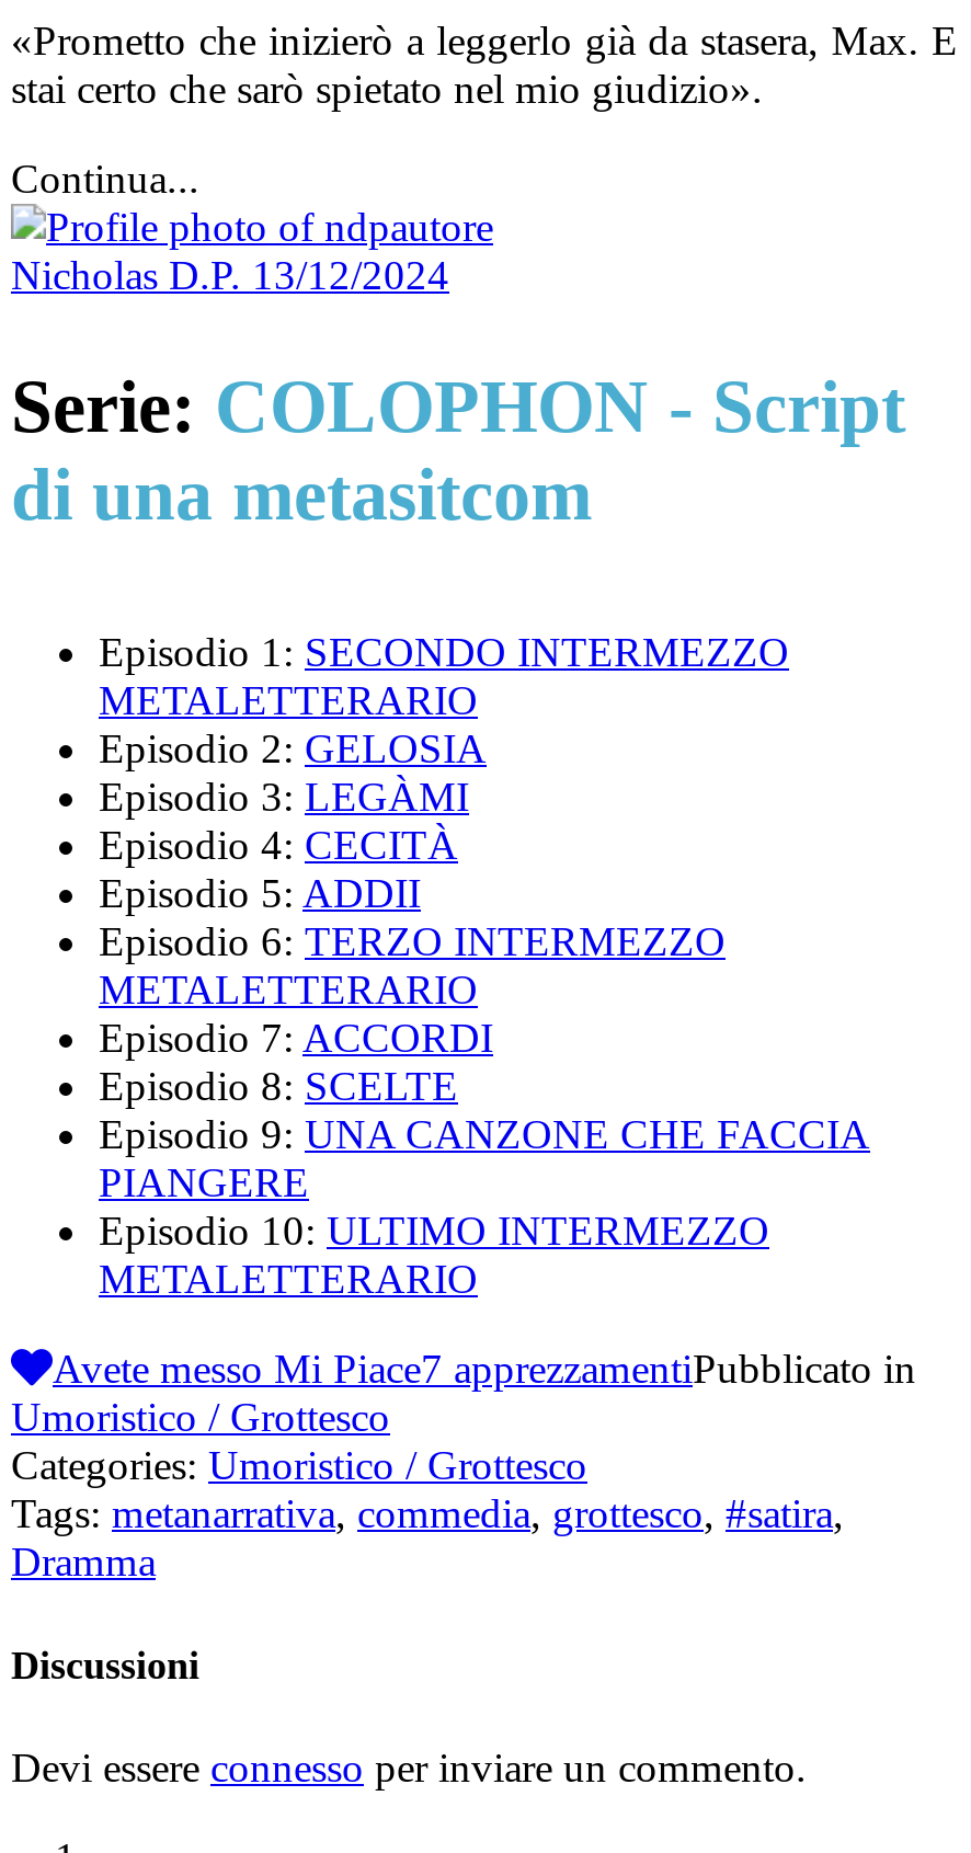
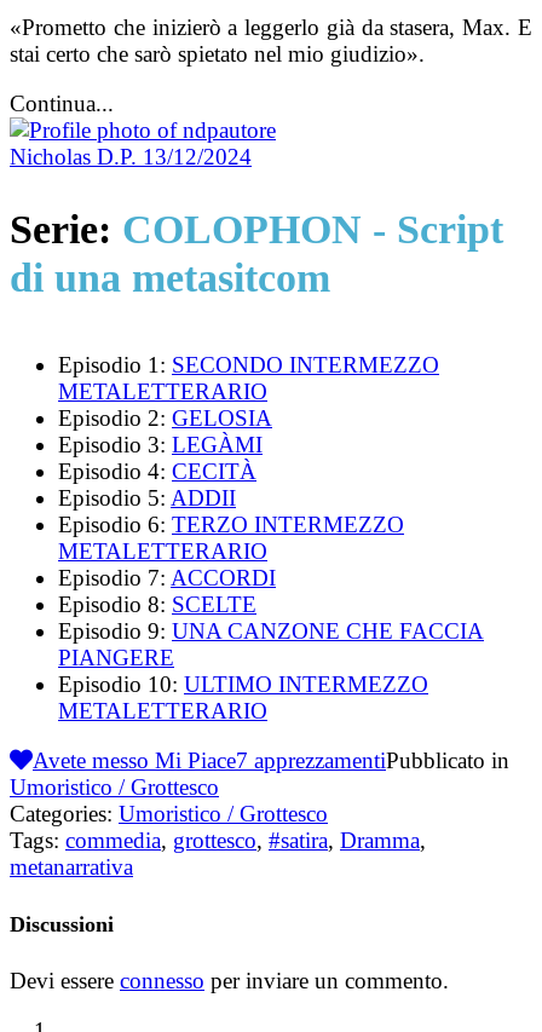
[11,1489,844,1584] Tags: metanarrativa, commedia, grottesco, #satira, | Dramma -> [10,827,426,879] Tags: commedia, grottesco, #satira, Dramma, | metanarrativa

